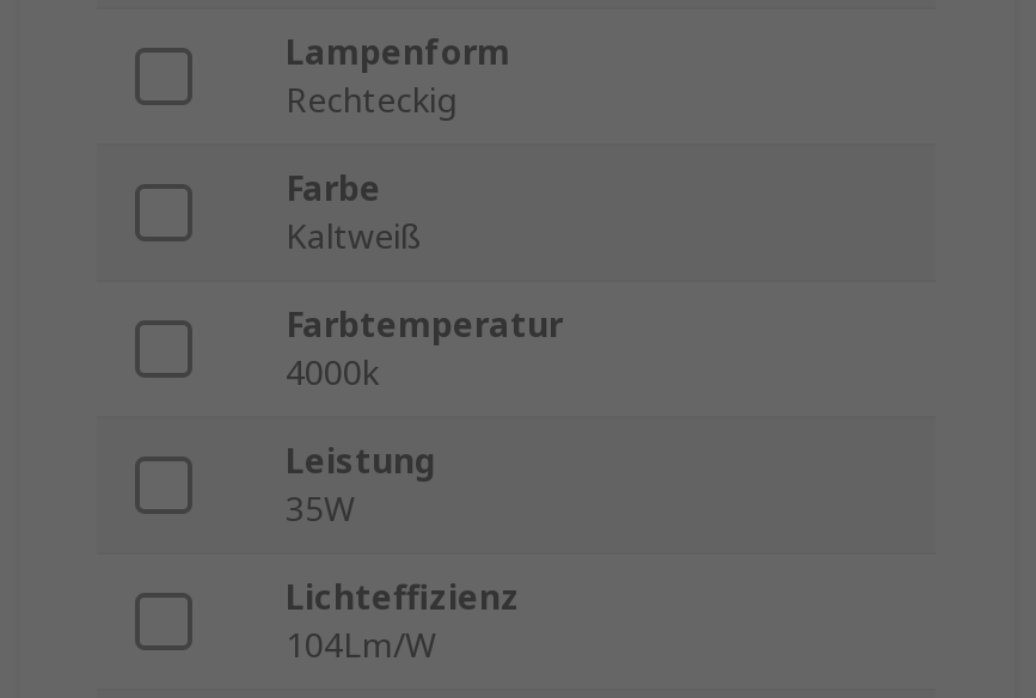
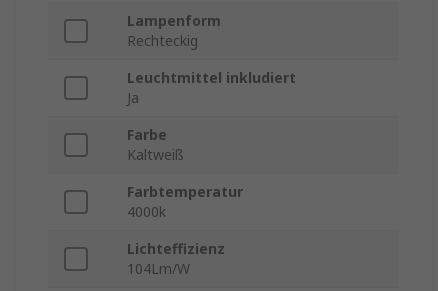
none -> [127,68,296,107] Leuchtmittel inkludiert | Ja
moved [286,166,563,396] -> [127,125,243,221]: Farbe | Kaltweiß | Farbtemperatur | 4000k
[286,439,436,532] Leistung | 35W -> none

